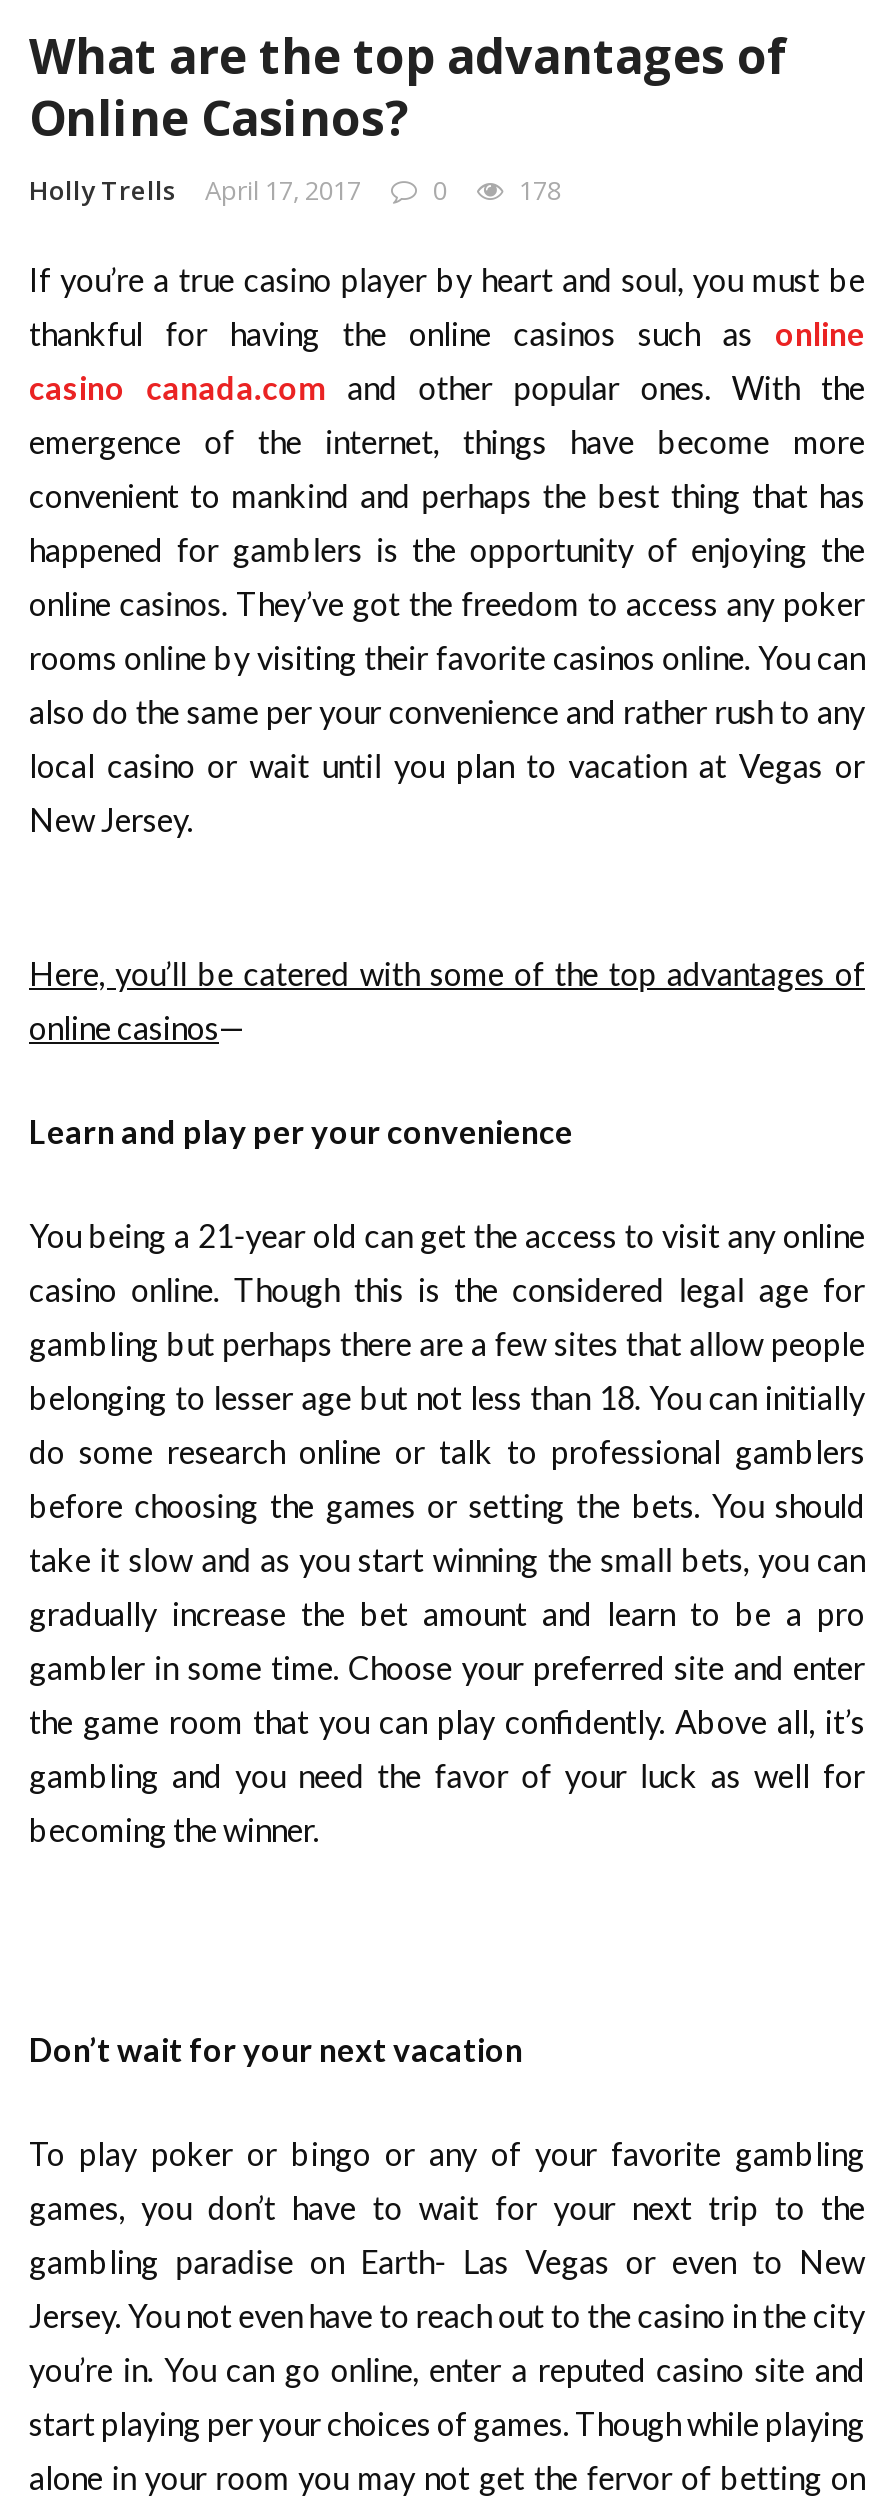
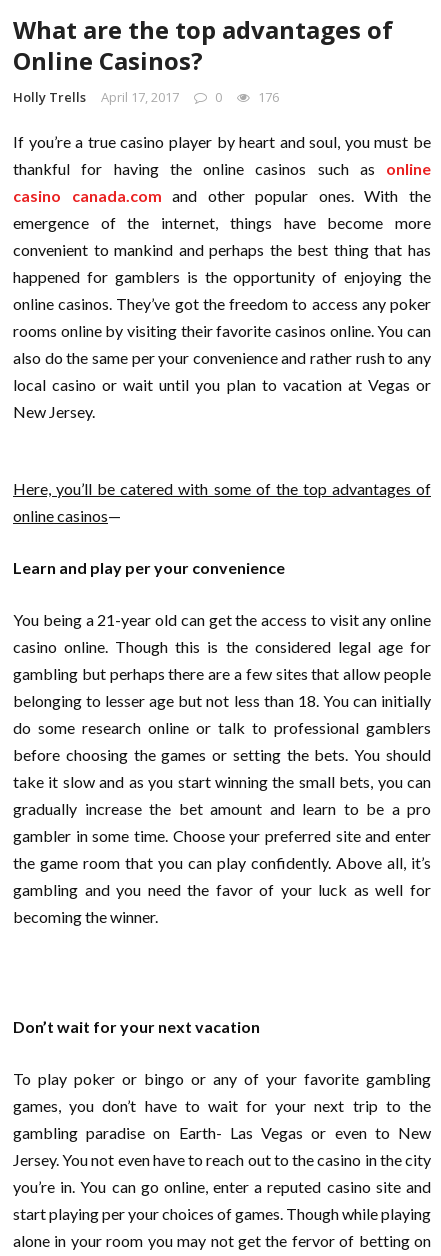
[29,172,561,208] Holly Trells April 17, 2017 0 178 -> [13,88,279,106] Holly Trells April 17, 2017 0 176

